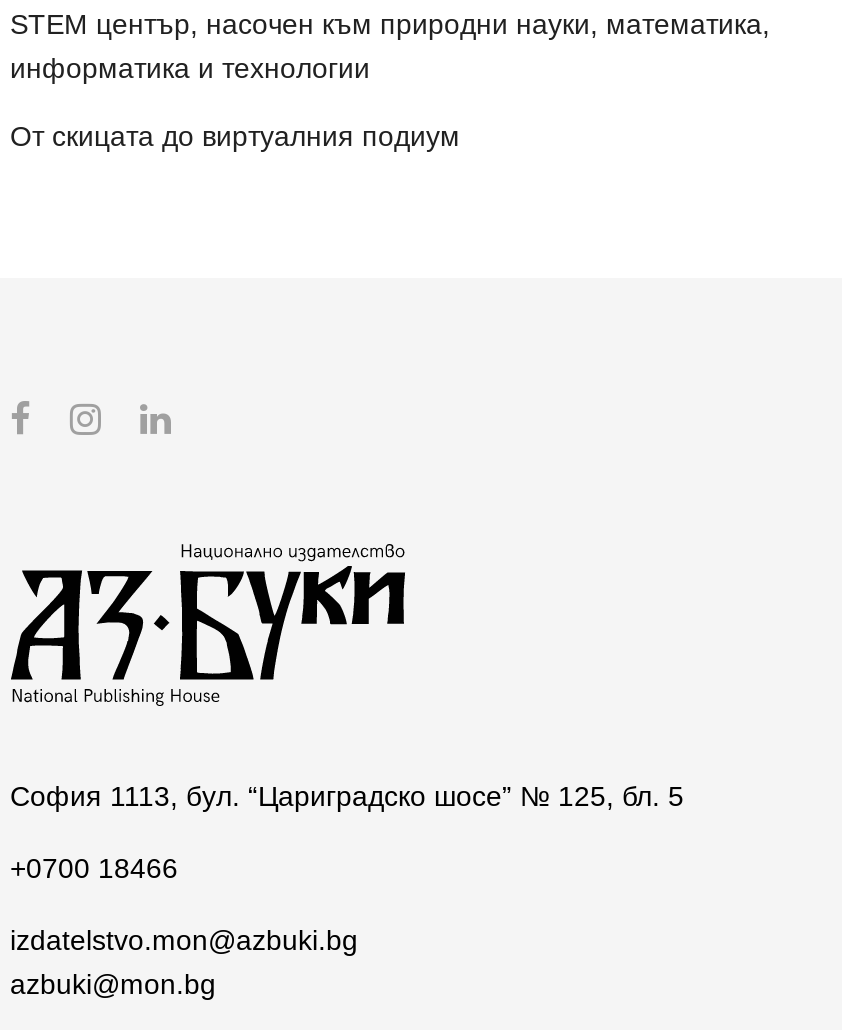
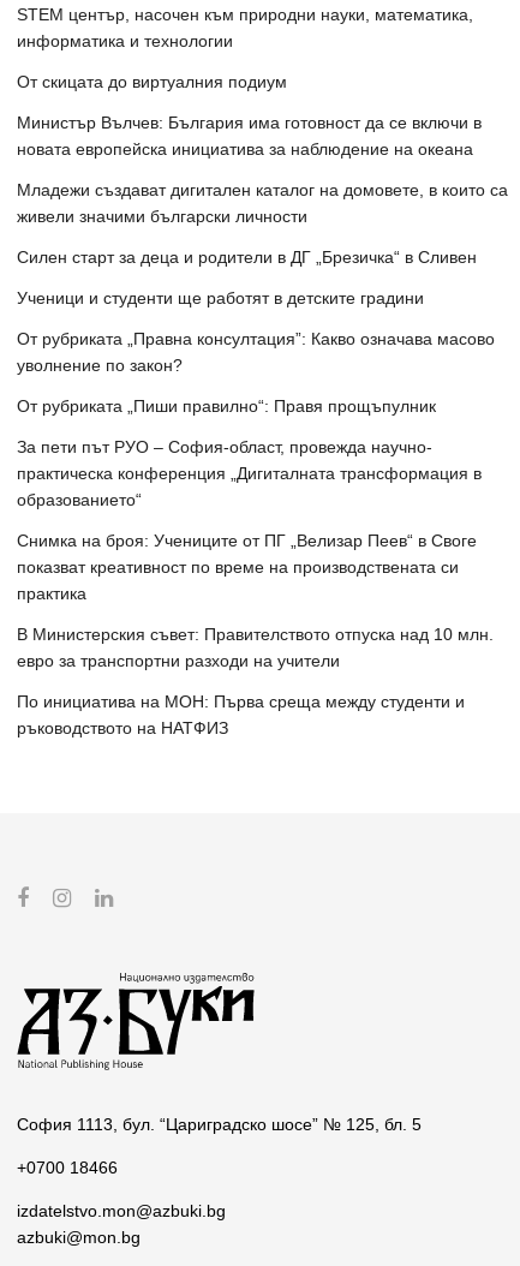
none -> [17,113,508,737] Министър Вълчев: България има готовност да се включи в | новата европейска инициатива за наблюдение на океана | Младежи създават дигитален каталог на домовете, в които са | живели значими български личности | Силен старт за деца и родители в ДГ „Брезичка“ в Сливен | Ученици и студенти ще работят в детските градини | От рубриката „Правна консултация”: Какво означава масово | уволнение по закон? | От рубриката „Пиши правилно“: Правя прощъпулник | За пети път РУО – София-област, провежда научно- | практическа конференция „Дигиталната трансформация в | образованието“ | Снимка на броя: Учениците от ПГ „Велизар Пеев“ в Своге | показват креативност по време на производствената си | практика | В Министерския съвет: Правителството отпуска над 10 млн. | евро за транспортни разходи на учители | По инициатива на МОН: Първа среща между студенти и | ръководството на НАТФИЗ

